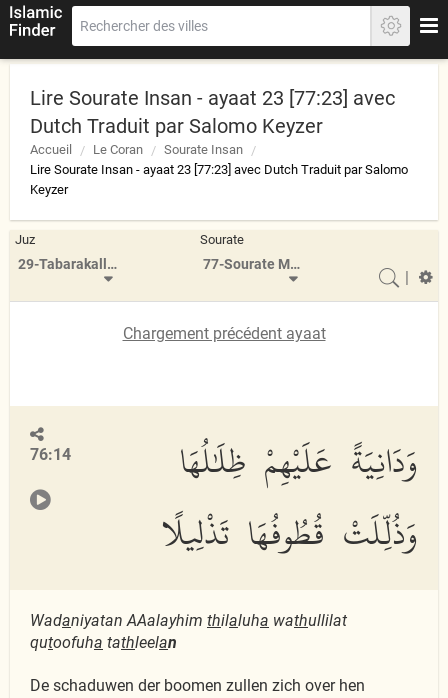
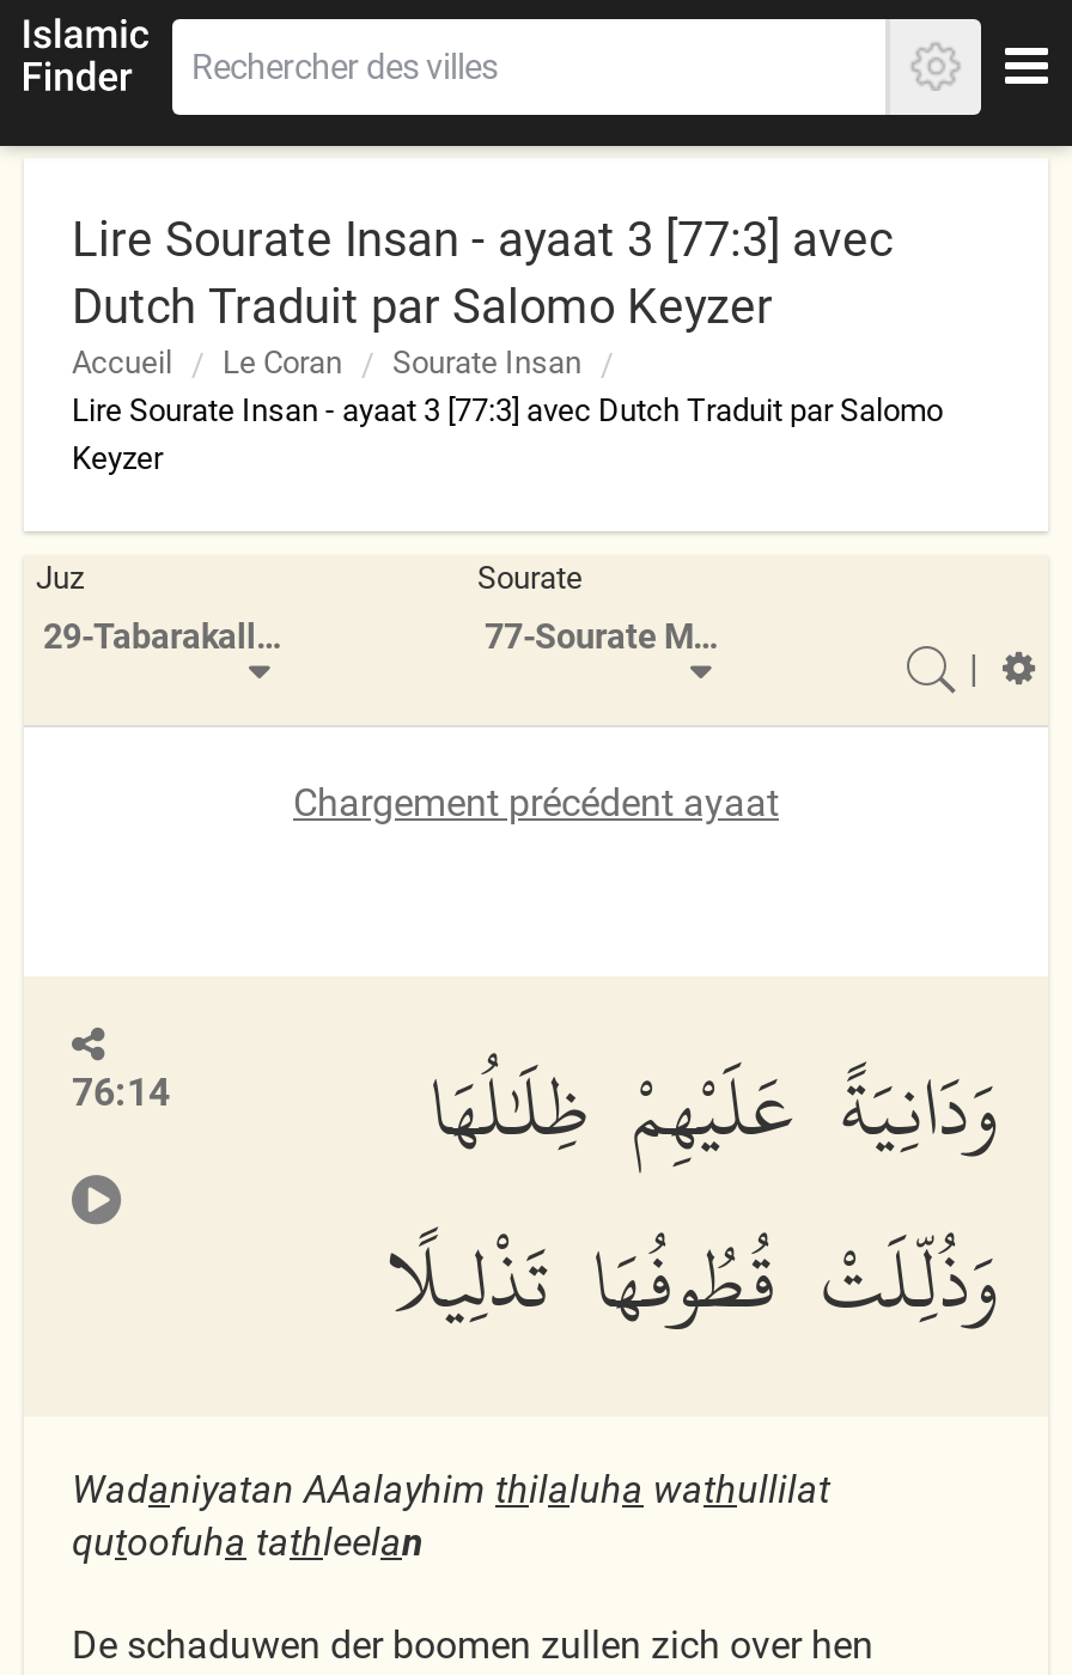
[30,86,395,110] Lire Sourate Insan - ayaat 23 [77:23] avec -> [72,211,893,268] Lire Sourate Insan - ayaat 3 [77:3] avec
[30,162,408,177] Lire Sourate Insan - ayaat 23 [77:23] avec Dutch Traduit par Salomo -> [72,392,943,428] Lire Sourate Insan - ayaat 3 [77:3] avec Dutch Traduit par Salomo

